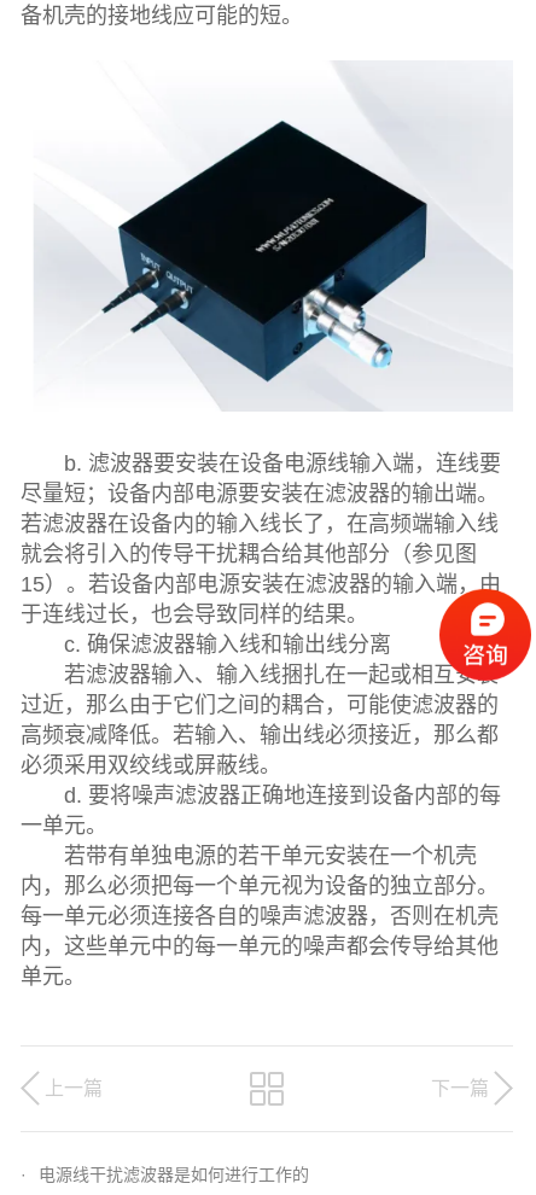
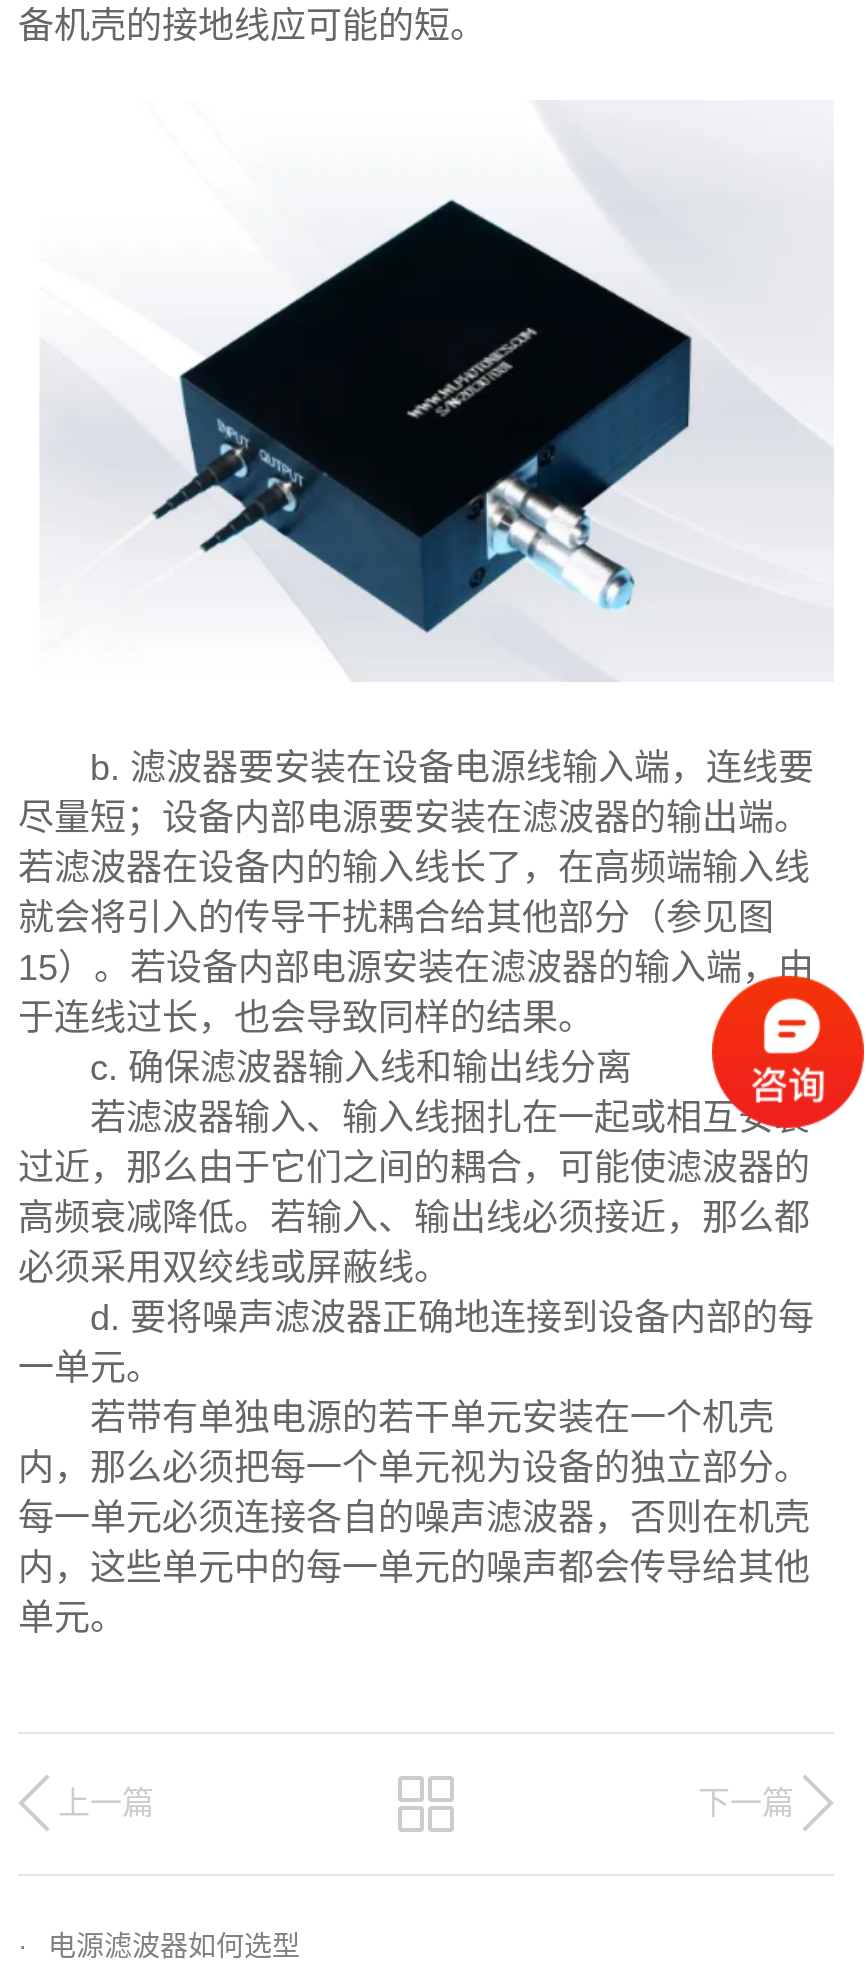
[39,1165,309,1184] 电源线干扰滤波器是如何进行工作的 -> [48,1930,300,1962] 电源滤波器如何选型

